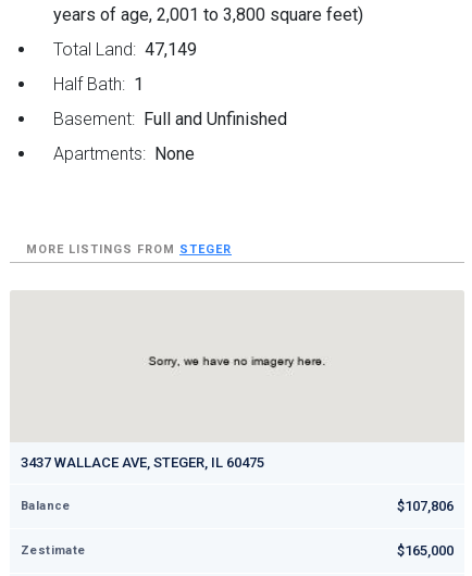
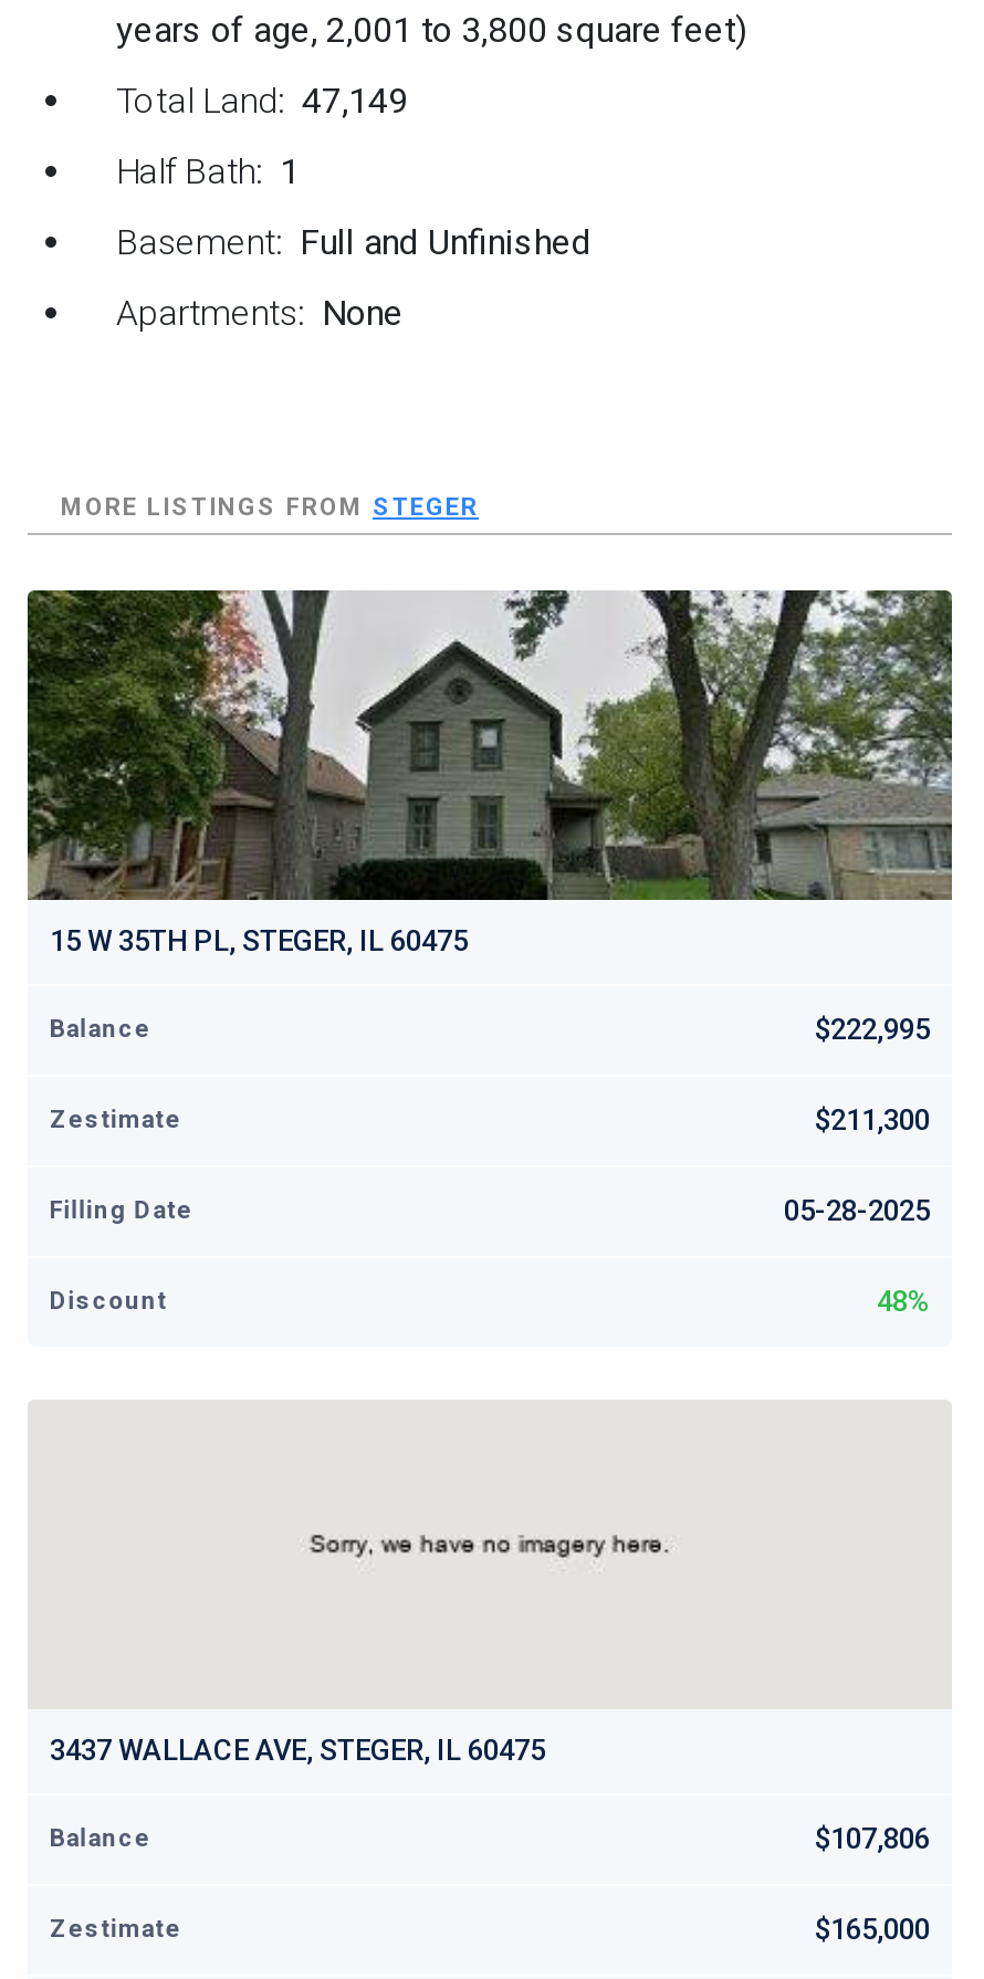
none -> [25,588,954,1317] [image] | 15 W 35TH PL, STEGER, IL 60475 | Balance | $222,995 | Zestimate | $211,300 | Filling Date | 05-28-2025 | Discount | 48%

